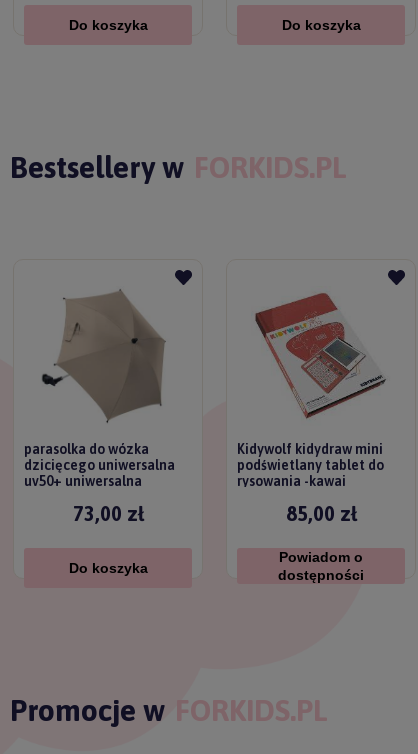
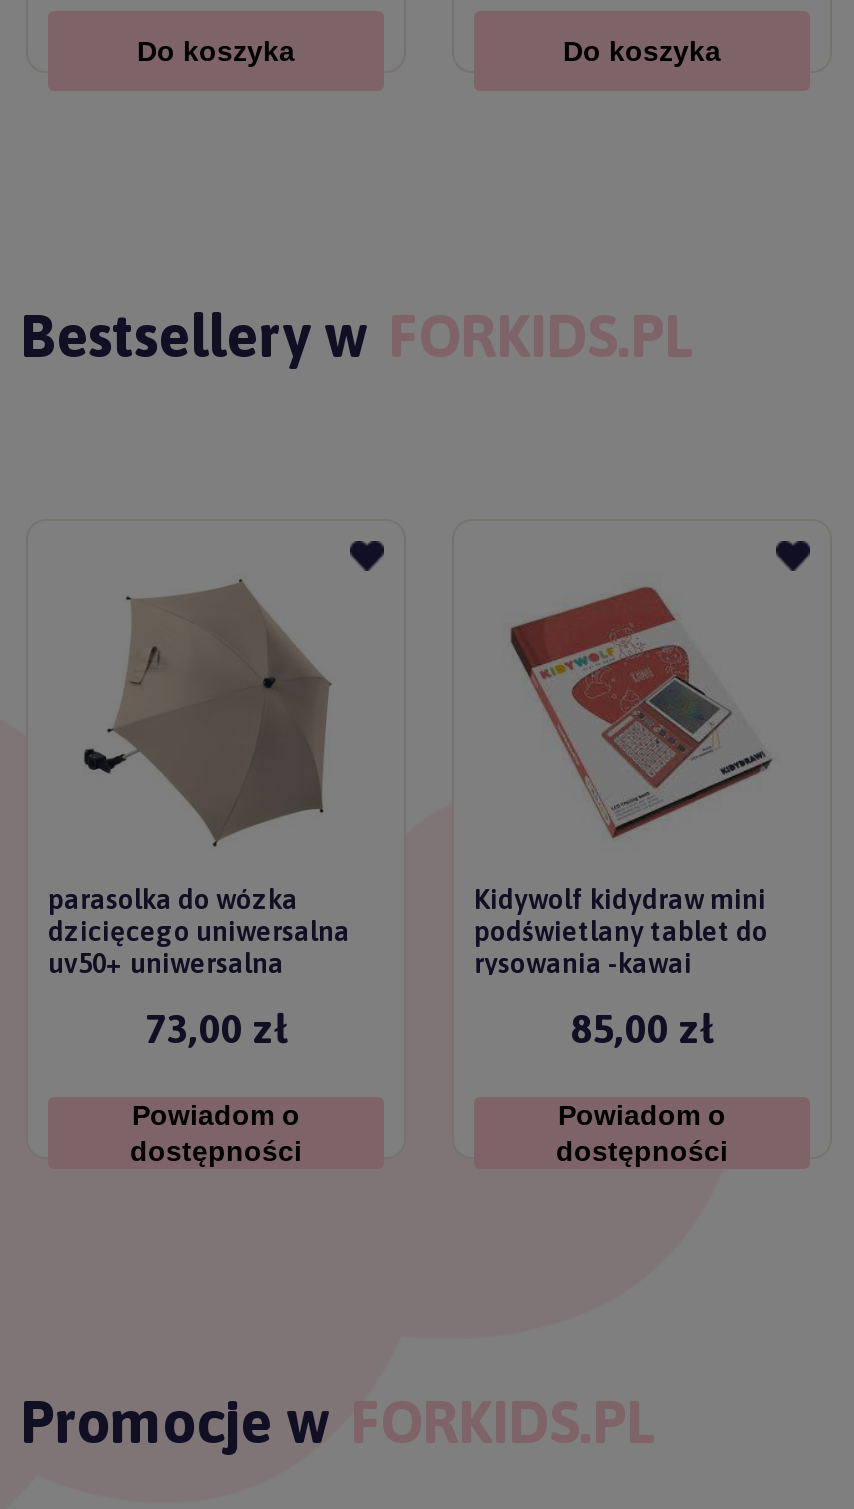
[68,560,147,576] Do koszyka -> [130,1100,302,1168] Powiadom o | dostępności

